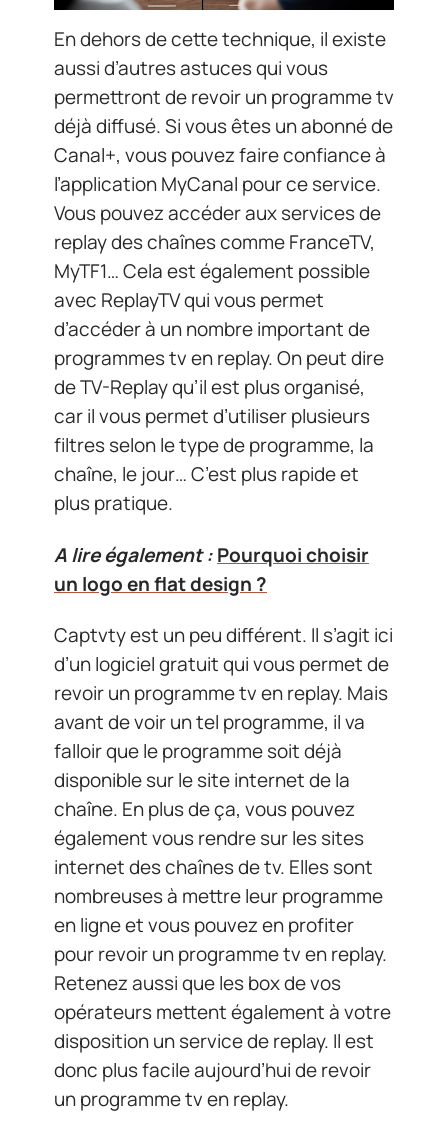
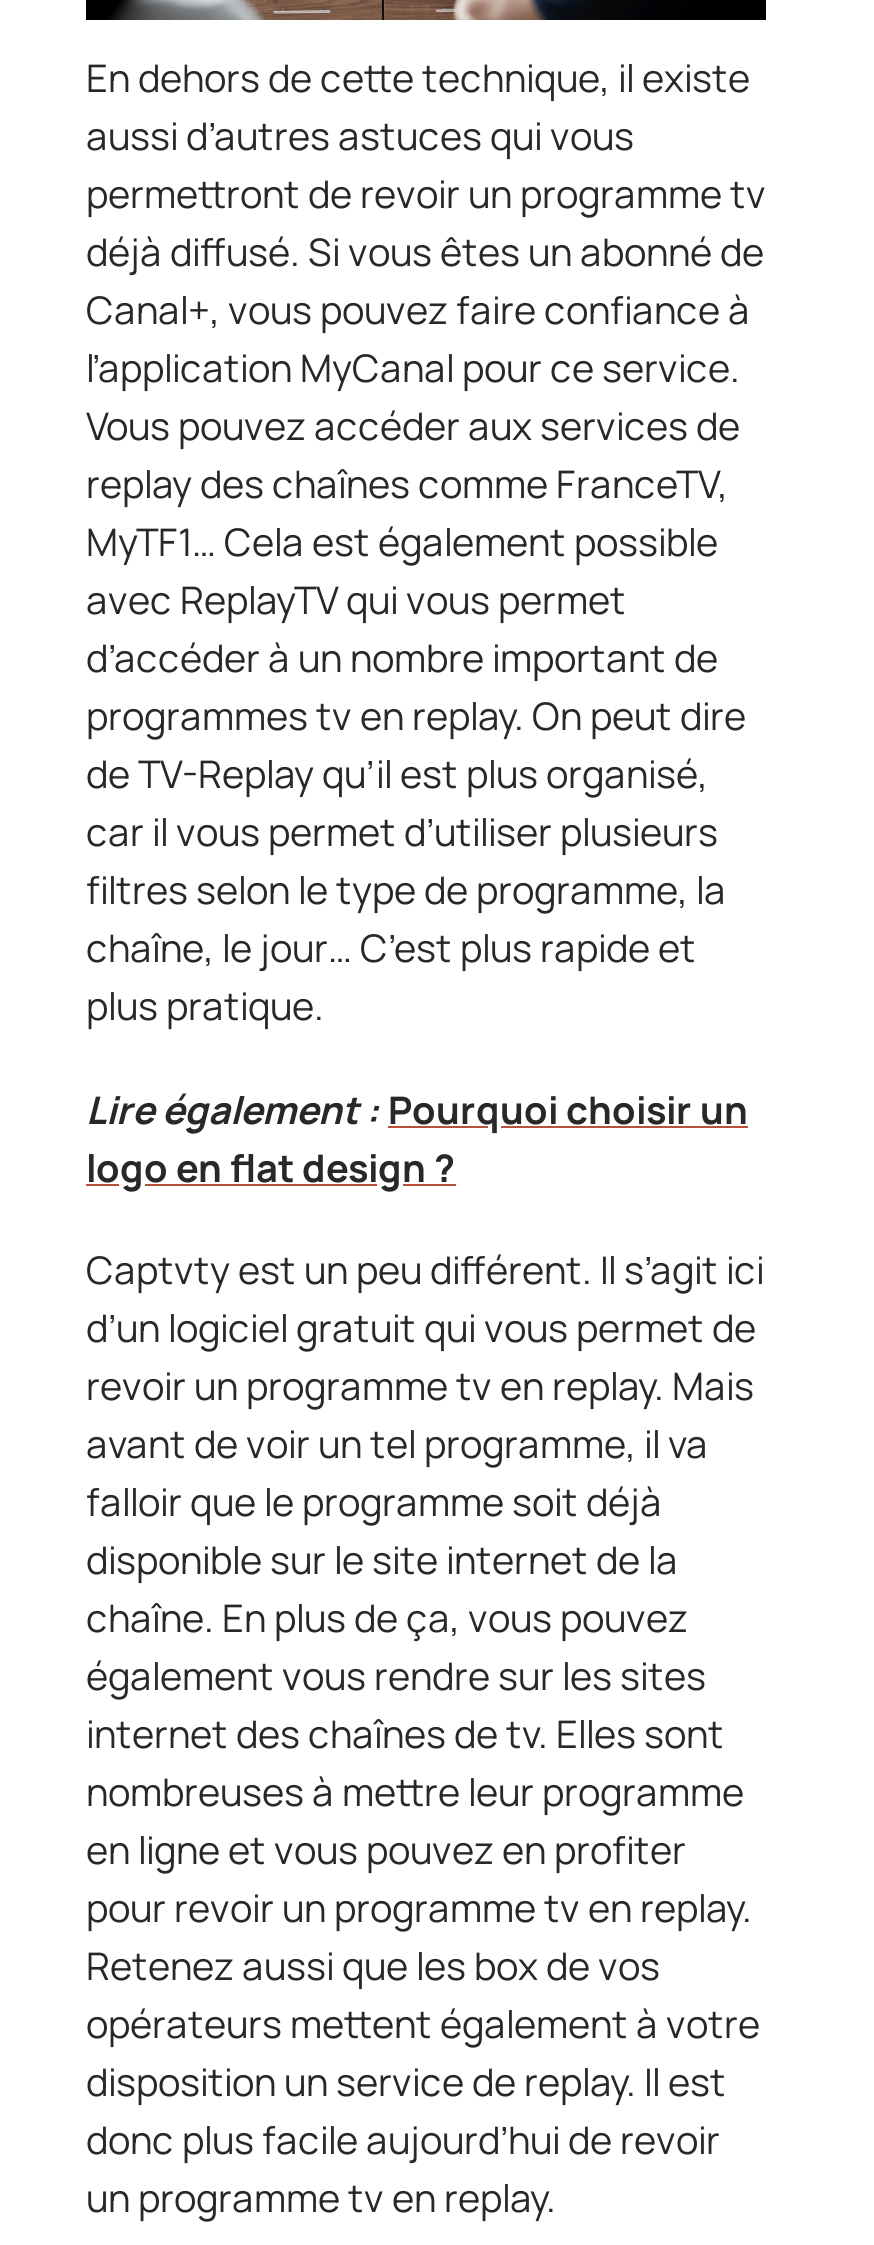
[54,541,369,596] A lire également : Pourquoi choisir | un logo en flat design ? -> [86,1083,748,1193] Lire également : Pourquoi choisir un | logo en flat design ?

